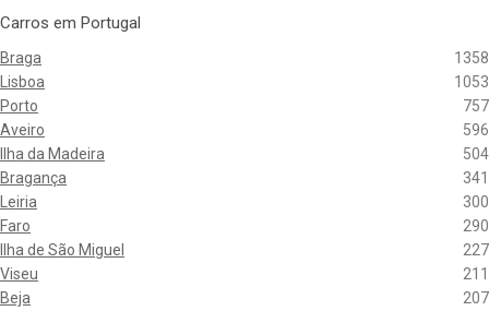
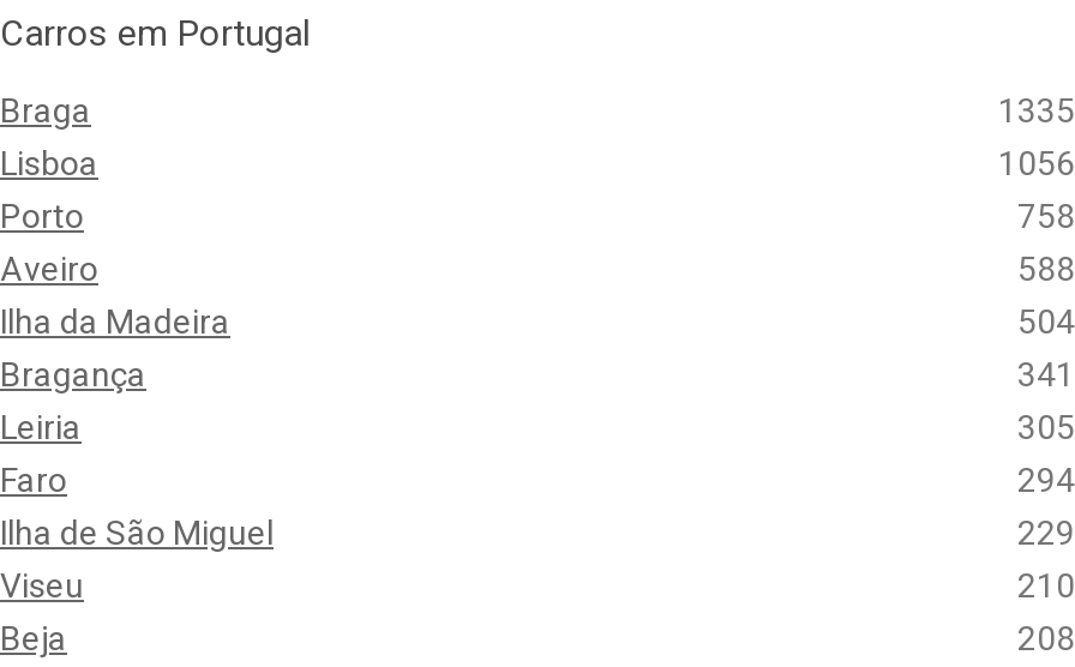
[454,49,489,67] 1358 -> [998,91,1075,130] 1335
[454,73,489,91] 1053 -> [998,144,1075,182] 1056
[463,97,489,115] 757 -> [1017,197,1075,235] 758
[463,121,489,139] 596 -> [1017,250,1075,288] 588
[463,193,489,211] 300 -> [1017,408,1075,446] 305
[463,217,489,235] 290 -> [1017,461,1075,499] 294
[463,241,489,259] 227 -> [1017,513,1075,552] 229
[463,265,489,283] 211 -> [1017,566,1075,605] 210
[463,289,489,307] 207 -> [1017,619,1075,657] 208

